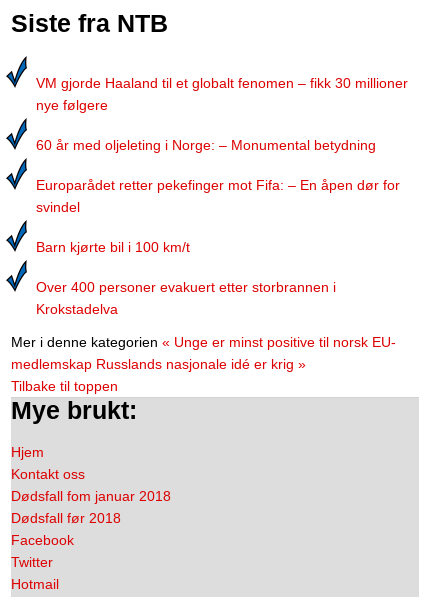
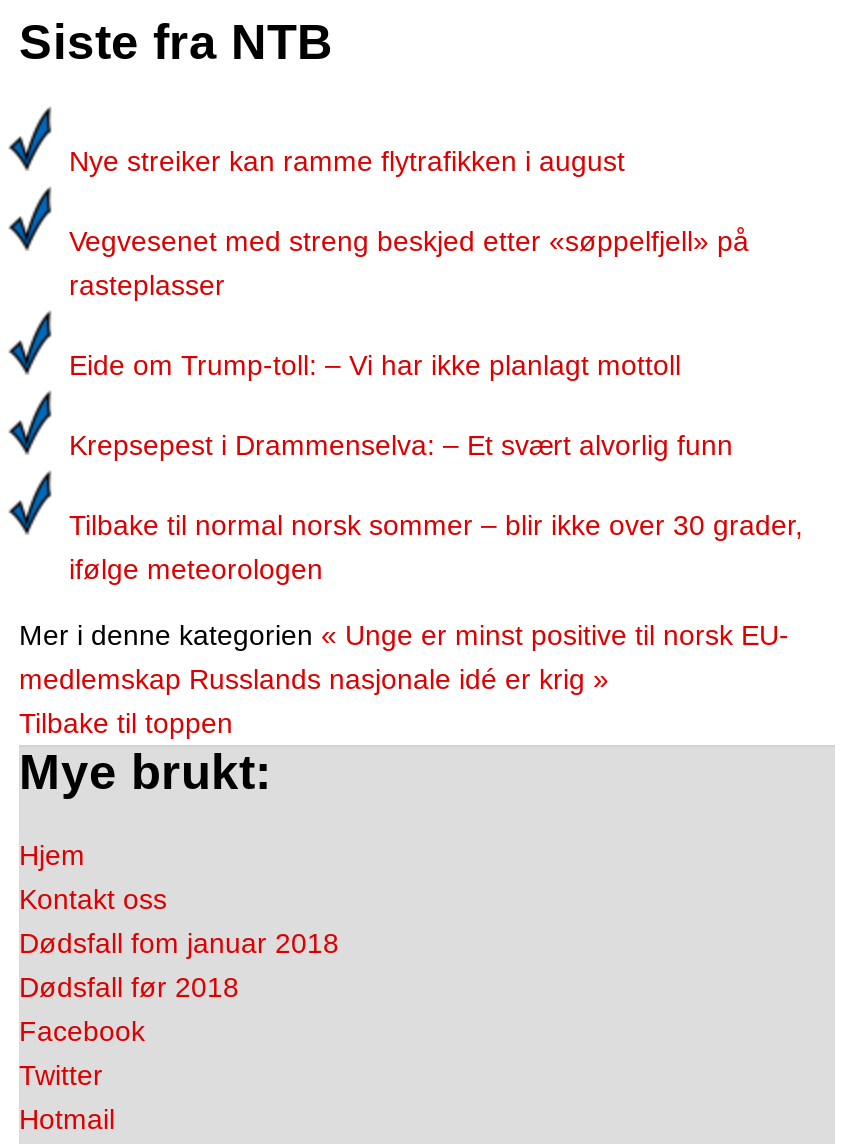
[36,75,408,113] VM gjorde Haaland til et globalt fenomen – fikk 30 millioner | nye følgere -> [69,145,625,177] Nye streiker kan ramme flytrafikken i august
[36,137,376,153] 60 år med oljeleting i Norge: – Monumental betydning -> [69,225,749,301] Vegvesenet med streng beskjed etter «søppelfjell» på | rasteplasser
[36,177,400,215] Europarådet retter pekefinger mot Fifa: – En åpen dør for | svindel -> [69,349,681,381] Eide om Trump-toll: – Vi har ikke planlagt mottoll
[36,239,190,255] Barn kjørte bil i 100 km/t -> [69,429,733,461] Krepsepest i Drammenselva: – Et svært alvorlig funn
[36,279,336,317] Over 400 personer evakuert etter storbrannen i | Krokstadelva -> [69,509,803,585] Tilbake til normal norsk sommer – blir ikke over 30 grader, | ifølge meteorologen

